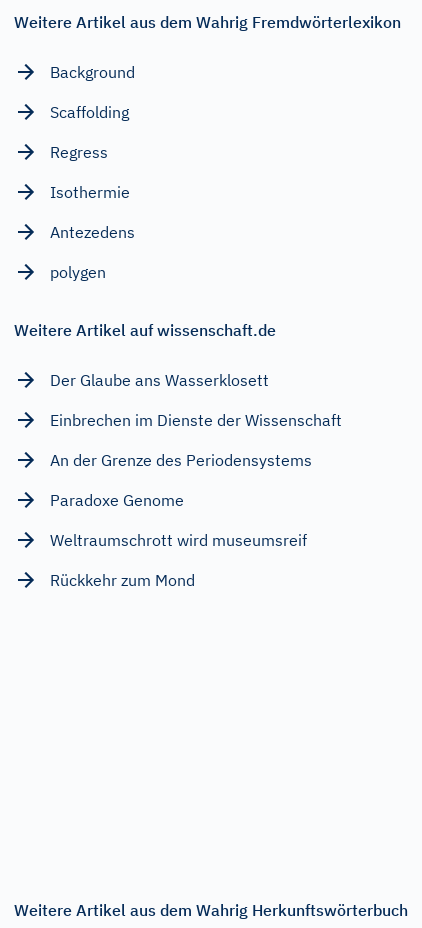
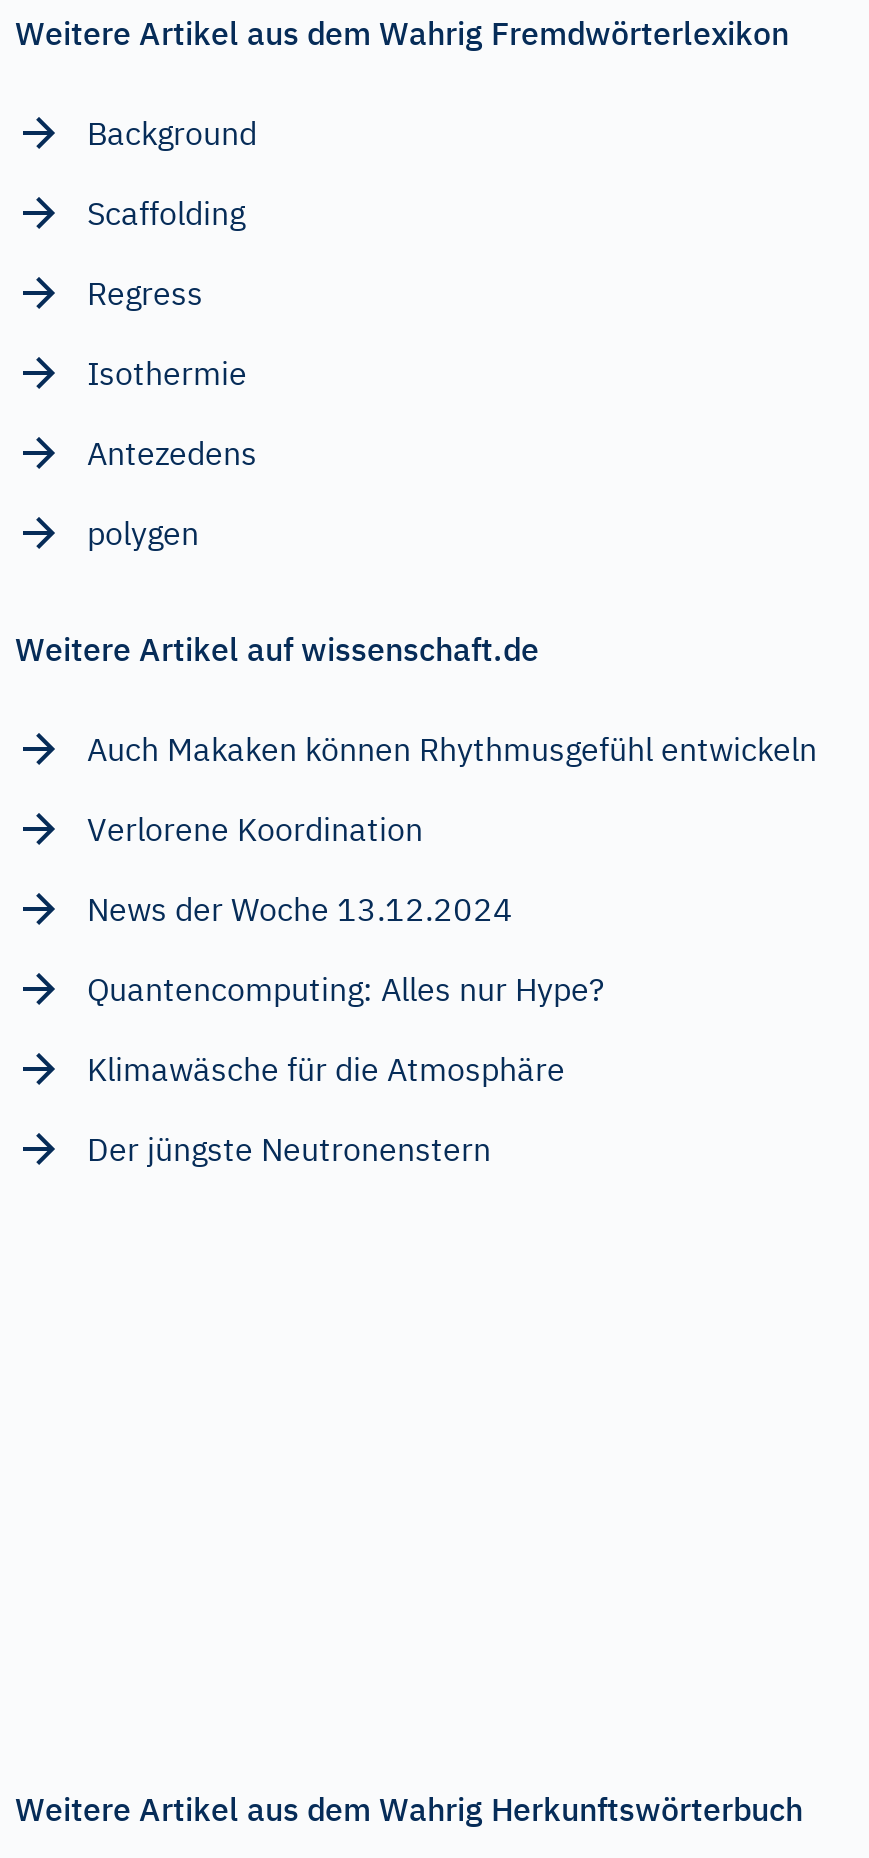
[50,370,269,390] Der Glaube ans Wasserklosett -> [87,728,817,768] Auch Makaken können Rhythmusgefühl entwickeln
[50,410,342,430] Einbrechen im Dienste der Wissenschaft -> [87,808,423,848] Verlorene Koordination
[50,450,312,470] An der Grenze des Periodensystems -> [87,888,513,928] News der Woche 13.12.2024
[50,490,184,510] Paradoxe Genome -> [87,968,605,1008] Quantencomputing: Alles nur Hype?
[50,530,307,550] Weltraumschrott wird museumsreif -> [87,1048,565,1088] Klimawäsche für die Atmosphäre
[50,570,195,590] Rückkehr zum Mond -> [87,1128,491,1168] Der jüngste Neutronenstern

